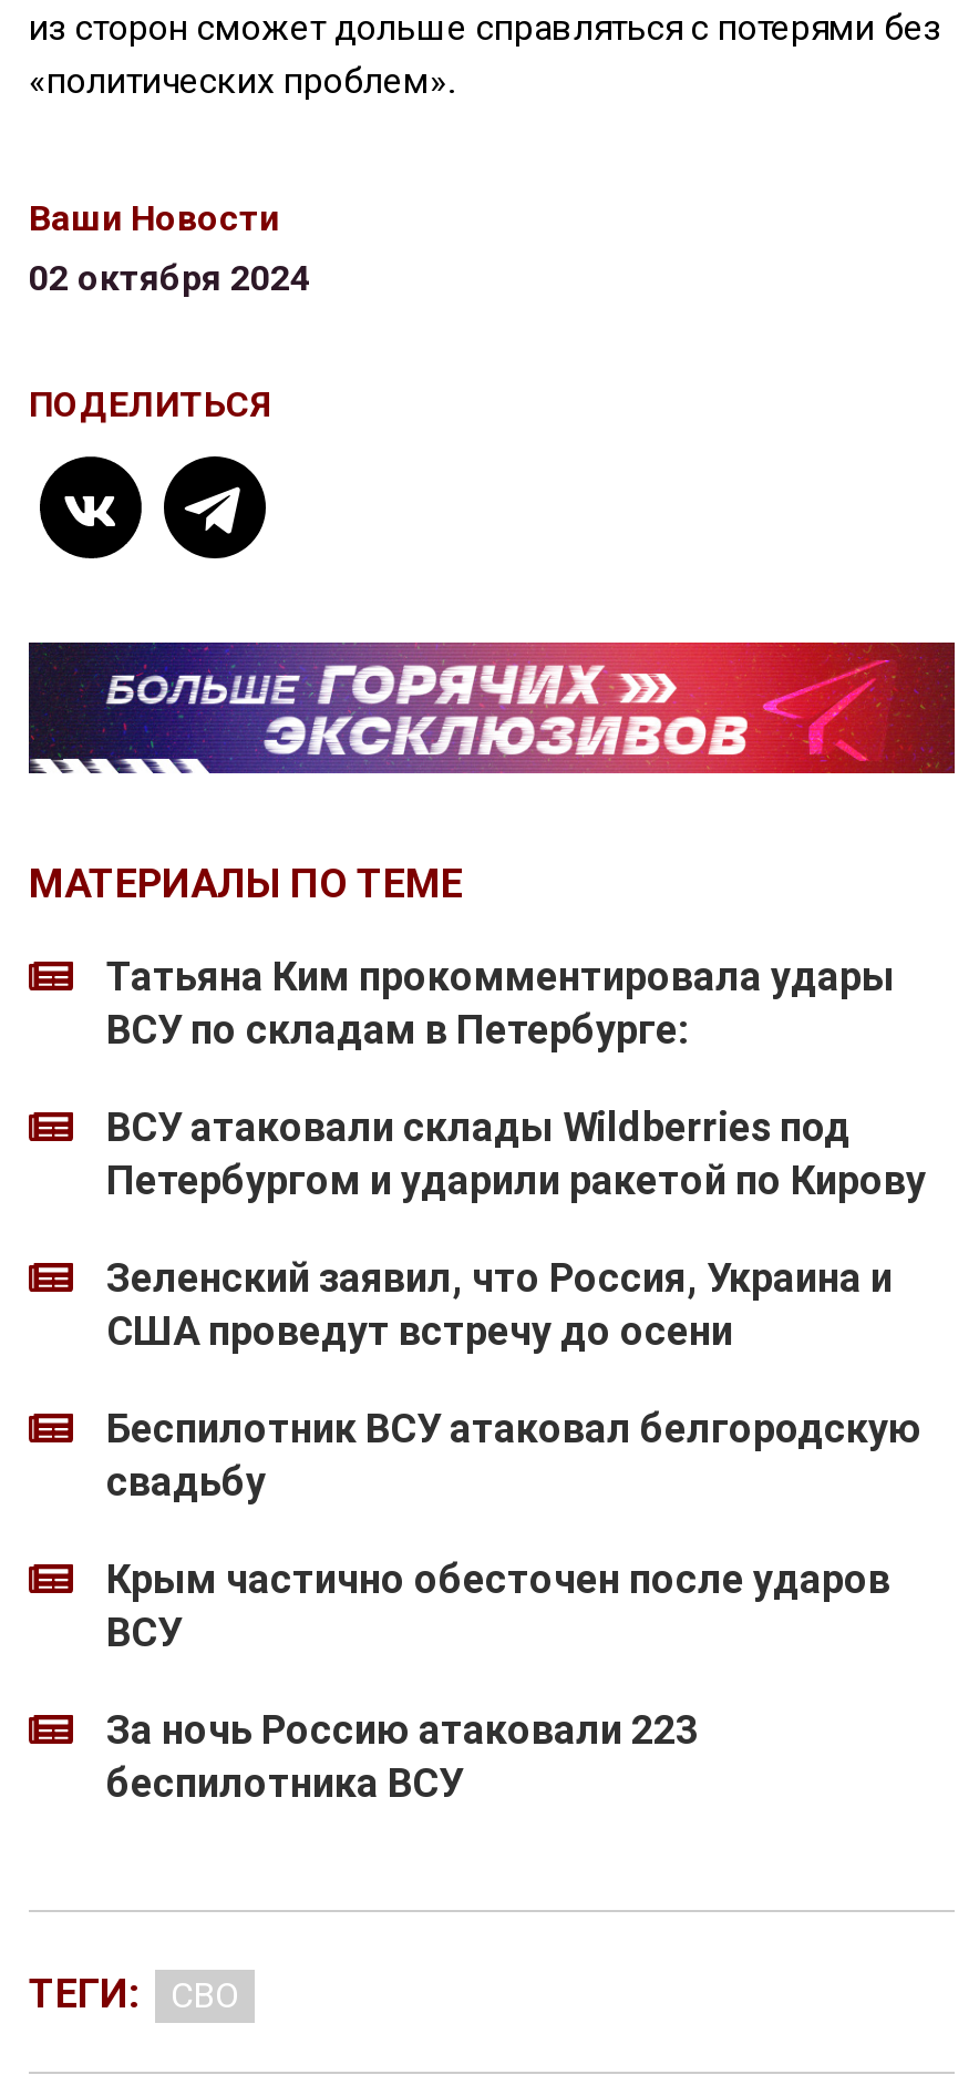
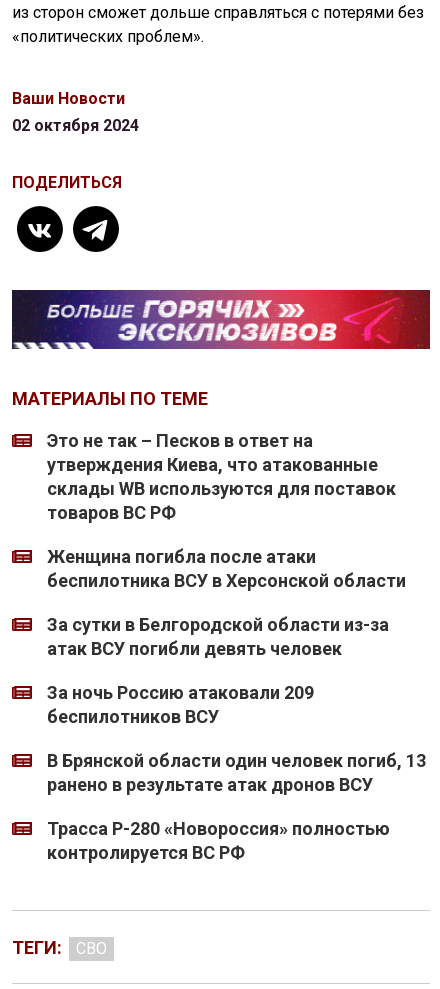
[106,953,895,1053] Татьяна Ким прокомментировала удары | ВСУ по складам в Петербурге: -> [47,430,396,523] Это не так – Песков в ответ на | утверждения Киева, что атакованные | склады WB используются для поставок | товаров ВС РФ
[106,1104,926,1204] ВСУ атаковали склады Wildberries под | Петербургом и ударили ракетой по Кирову -> [47,546,406,591] Женщина погибла после атаки | беспилотника ВСУ в Херсонской области
[106,1255,893,1354] Зеленский заявил, что Россия, Украина и | США проведут встречу до осени -> [47,614,389,659] За сутки в Белгородской области из-за | атак ВСУ погибли девять человек
[106,1405,921,1505] Беспилотник ВСУ атаковал белгородскую | свадьбу -> [47,682,314,727] За ночь Россию атаковали 209 | беспилотников ВСУ
[106,1556,890,1656] Крым частично обесточен после ударов | ВСУ -> [47,750,426,795] В Брянской области один человек погиб, 13 | ранено в результате атак дронов ВСУ
[106,1707,698,1806] За ночь Россию атаковали 223 | беспилотника ВСУ -> [47,818,390,863] Трасса Р-280 «Новороссия» полностью | контролируется ВС РФ

